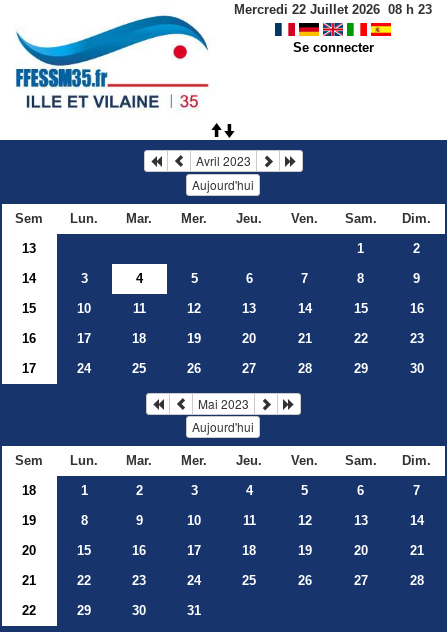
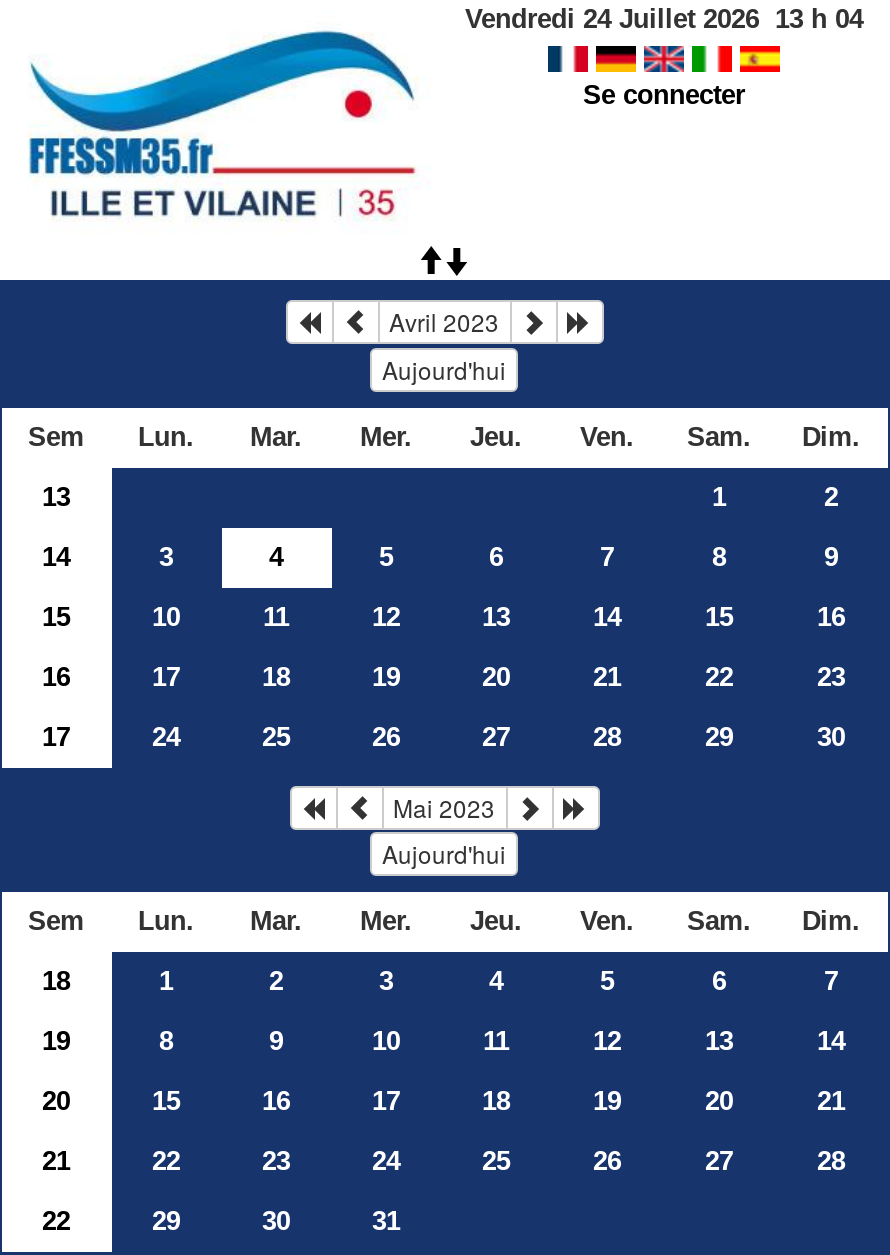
[234,2,432,17] Mercredi 22 Juillet 2026 08 h 23 -> [465,4,863,34] Vendredi 24 Juillet 2026 13 h 04

